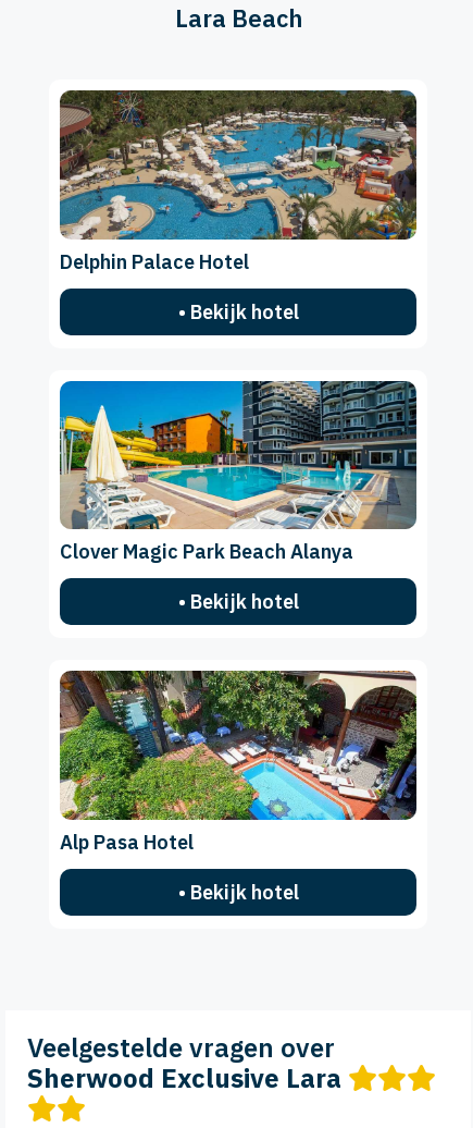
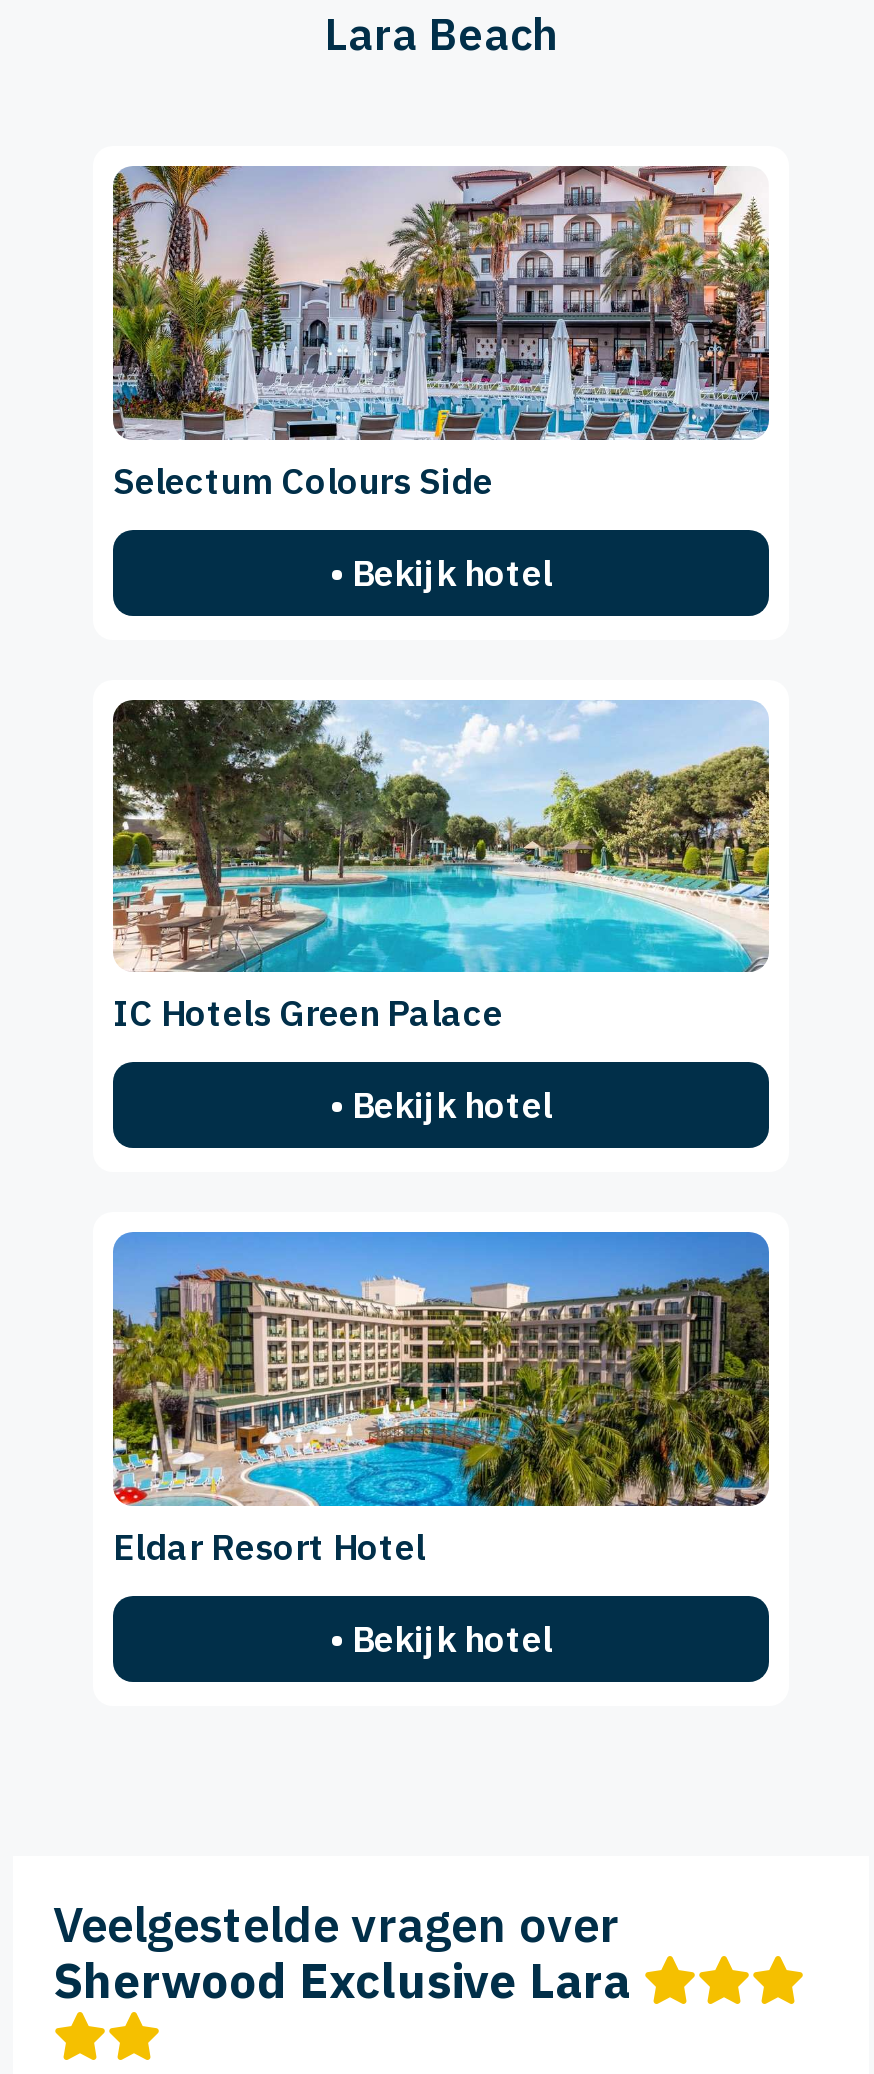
[60,89,418,274] [image] | Delphin Palace Hotel -> [113,164,771,503] [image] | Selectum Colours Side
[59,380,418,564] [image] | Clover Magic Park Beach Alanya -> [111,698,771,1036] [image] | IC Hotels Green Palace
[59,670,418,855] [image] | Alp Pasa Hotel -> [111,1230,771,1570] [image] | Eldar Resort Hotel

